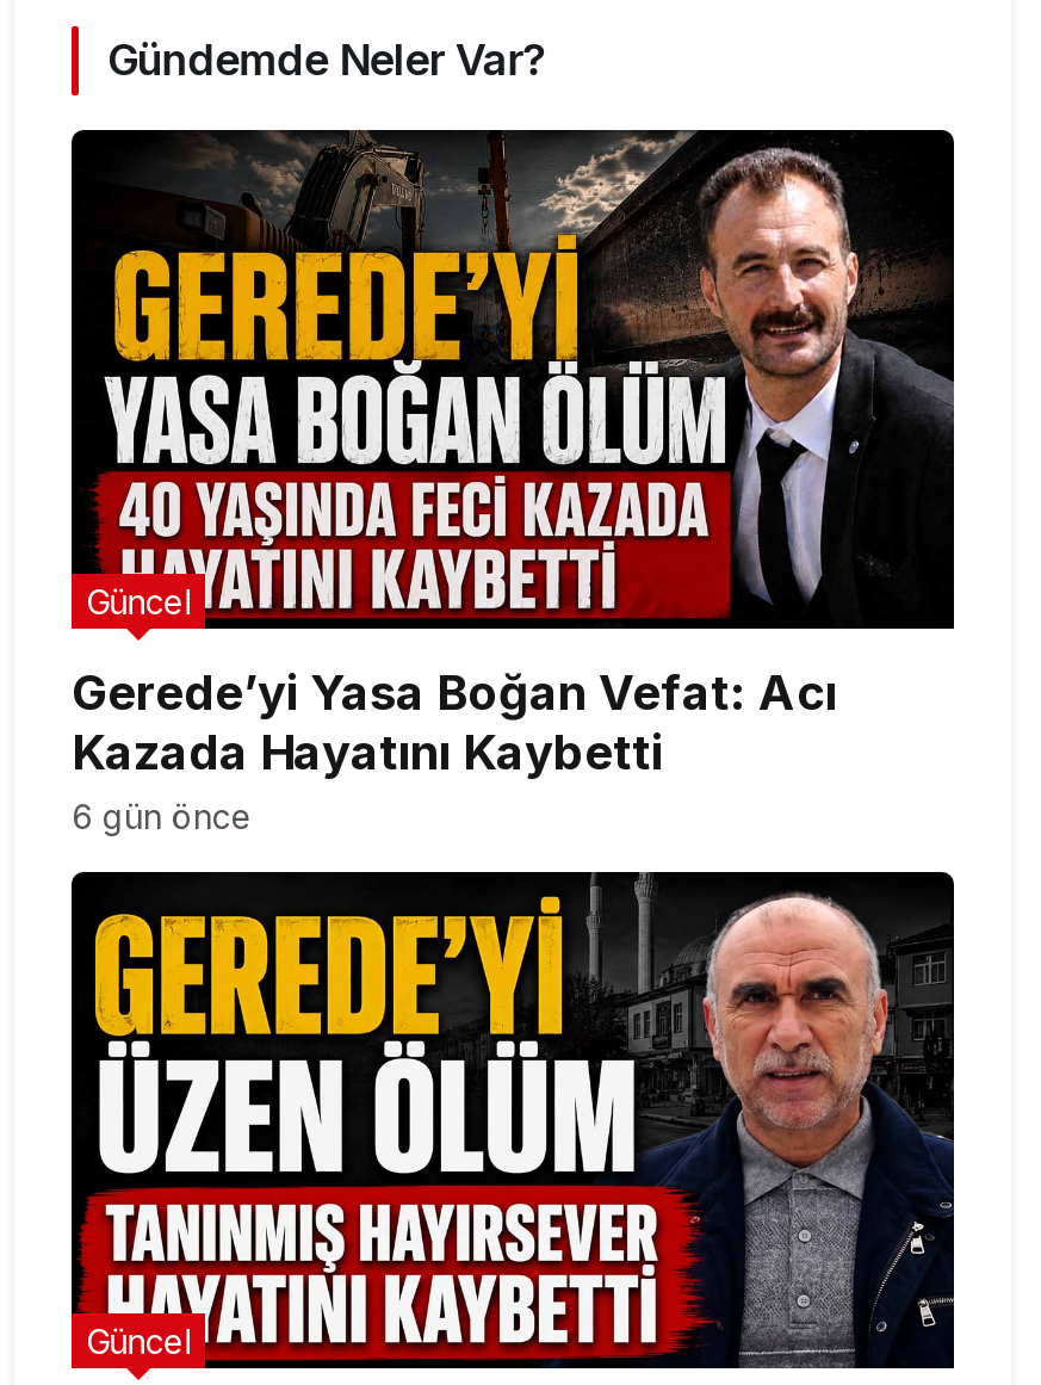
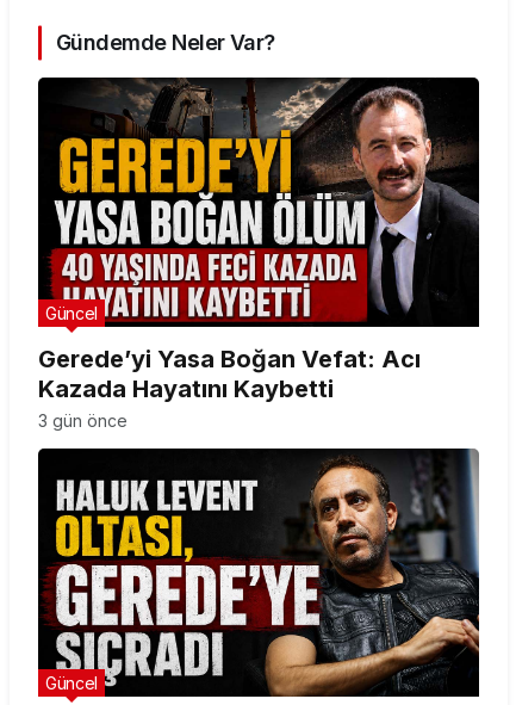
[72,795,253,835] 6 gün önce -> [38,410,128,430] 3 gün önce
[76,872,956,1371] [image] -> [41,447,480,698] [image]

